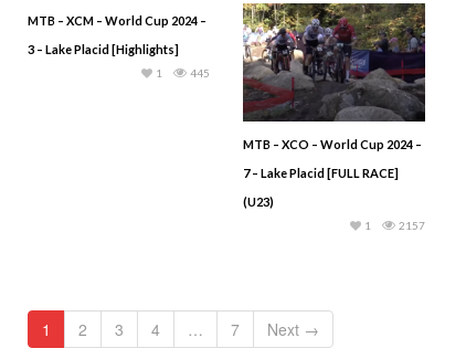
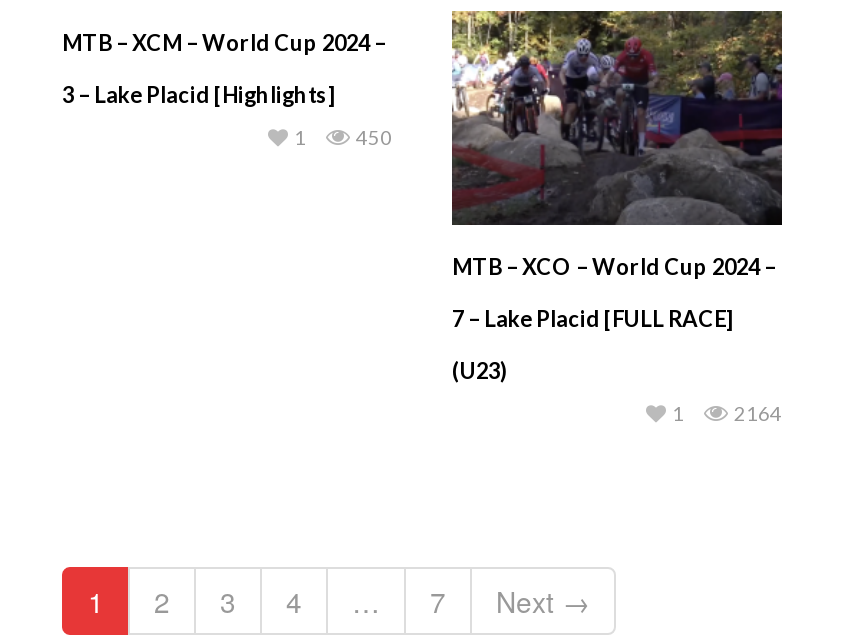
[190,66,210,79] 445 -> [356,125,392,149] 450
[399,219,425,232] 2157 -> [734,402,782,426] 2164

